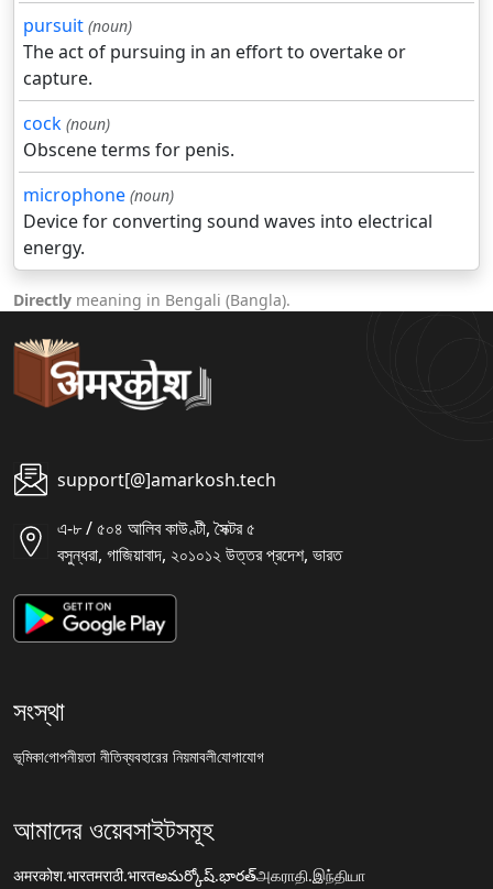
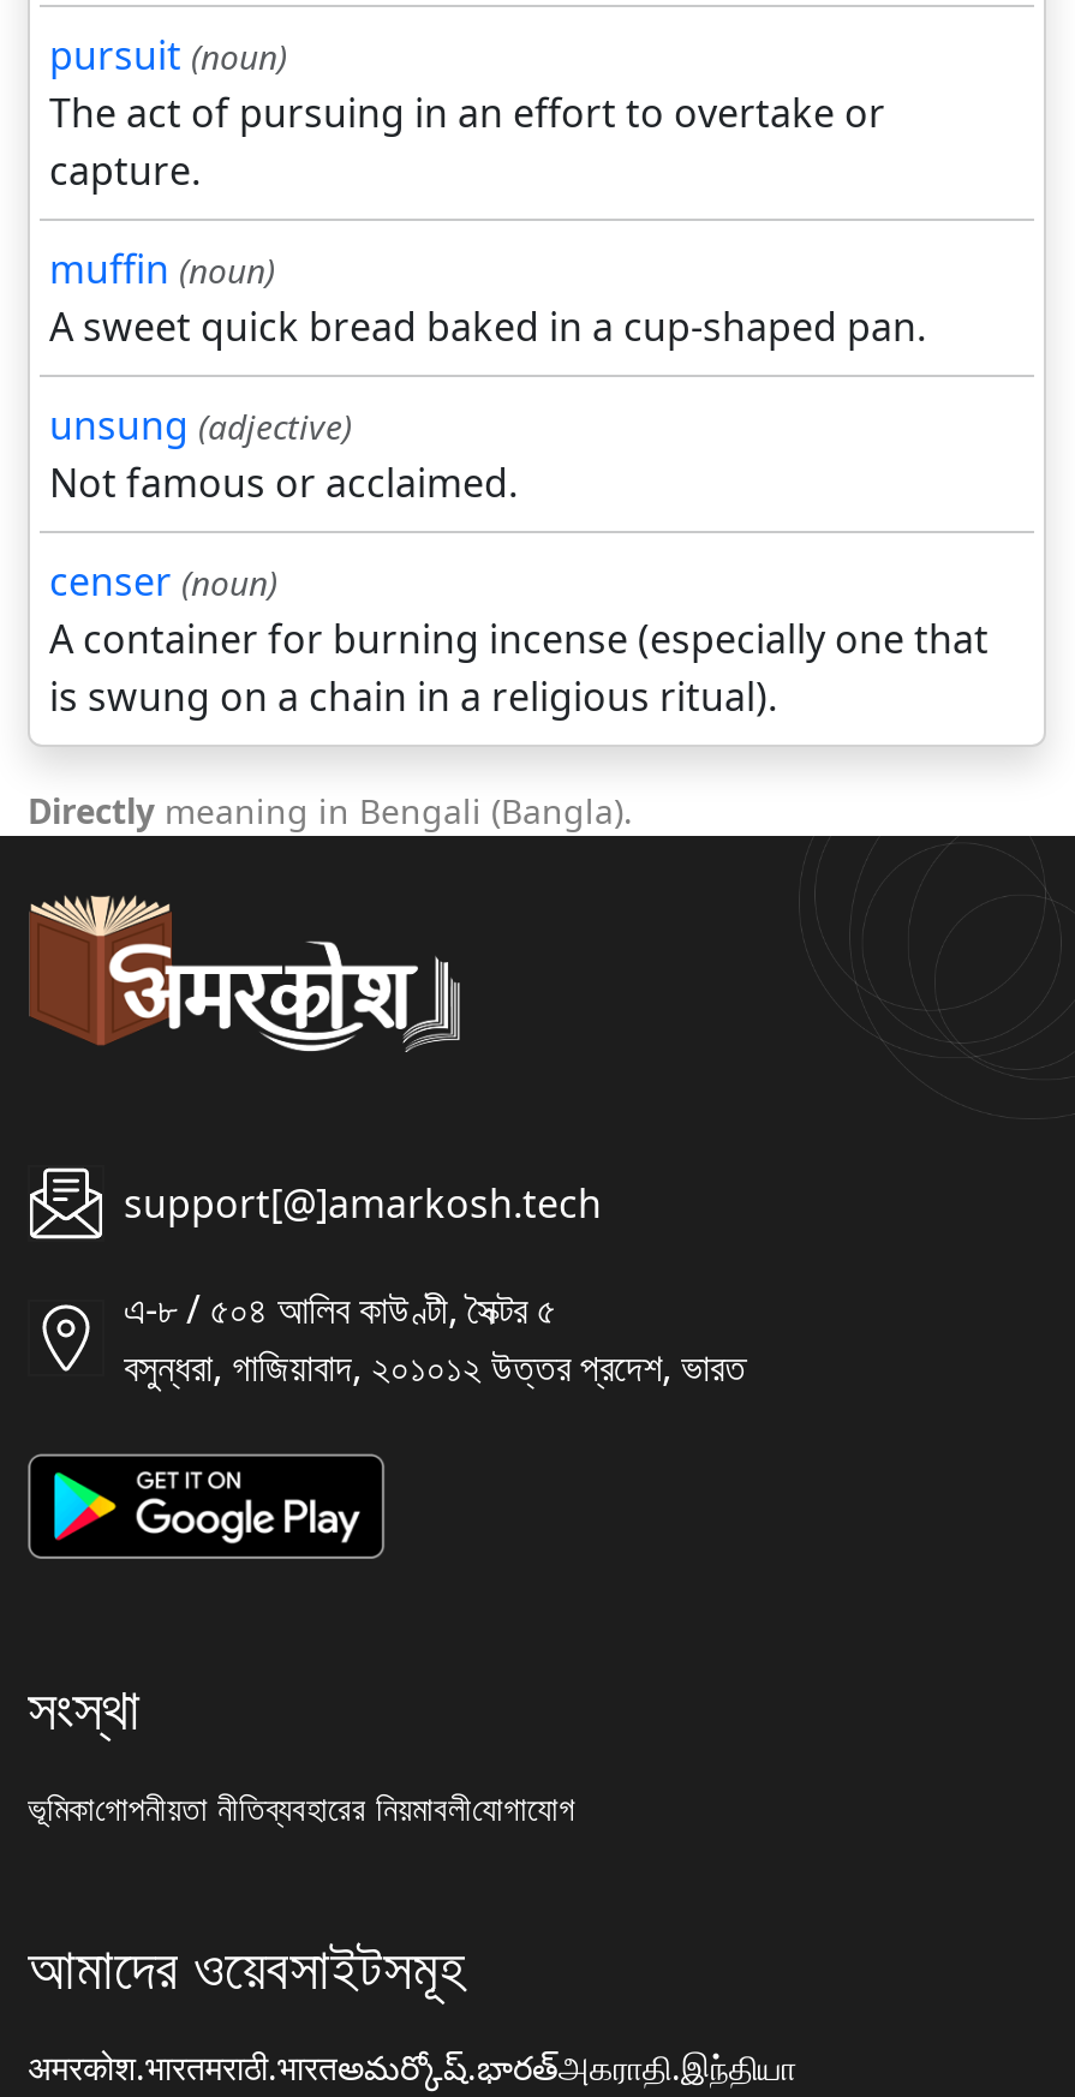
[23,112,432,260] cock (noun) | Obscene terms for penis. | microphone (noun) | Device for converting sound waves into electrical | energy. -> [49,244,989,724] muffin (noun) | A sweet quick bread baked in a cup-shaped pan. | unsung (adjective) | Not famous or acclaimed. | censer (noun) | A container for burning incense (especially one that | is swung on a chain in a religious ritual).

